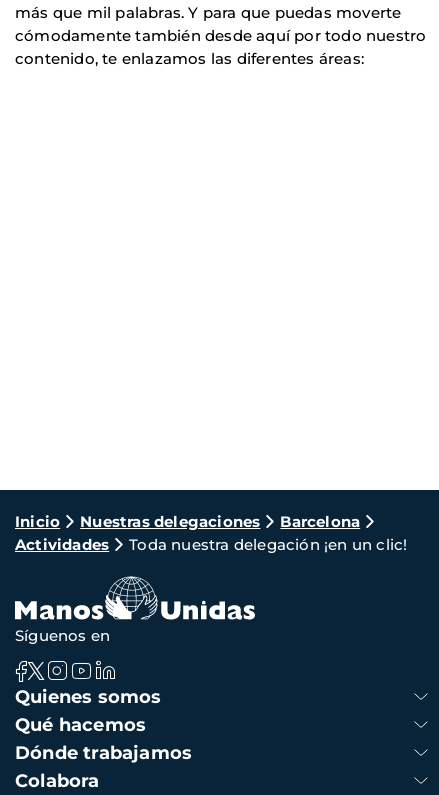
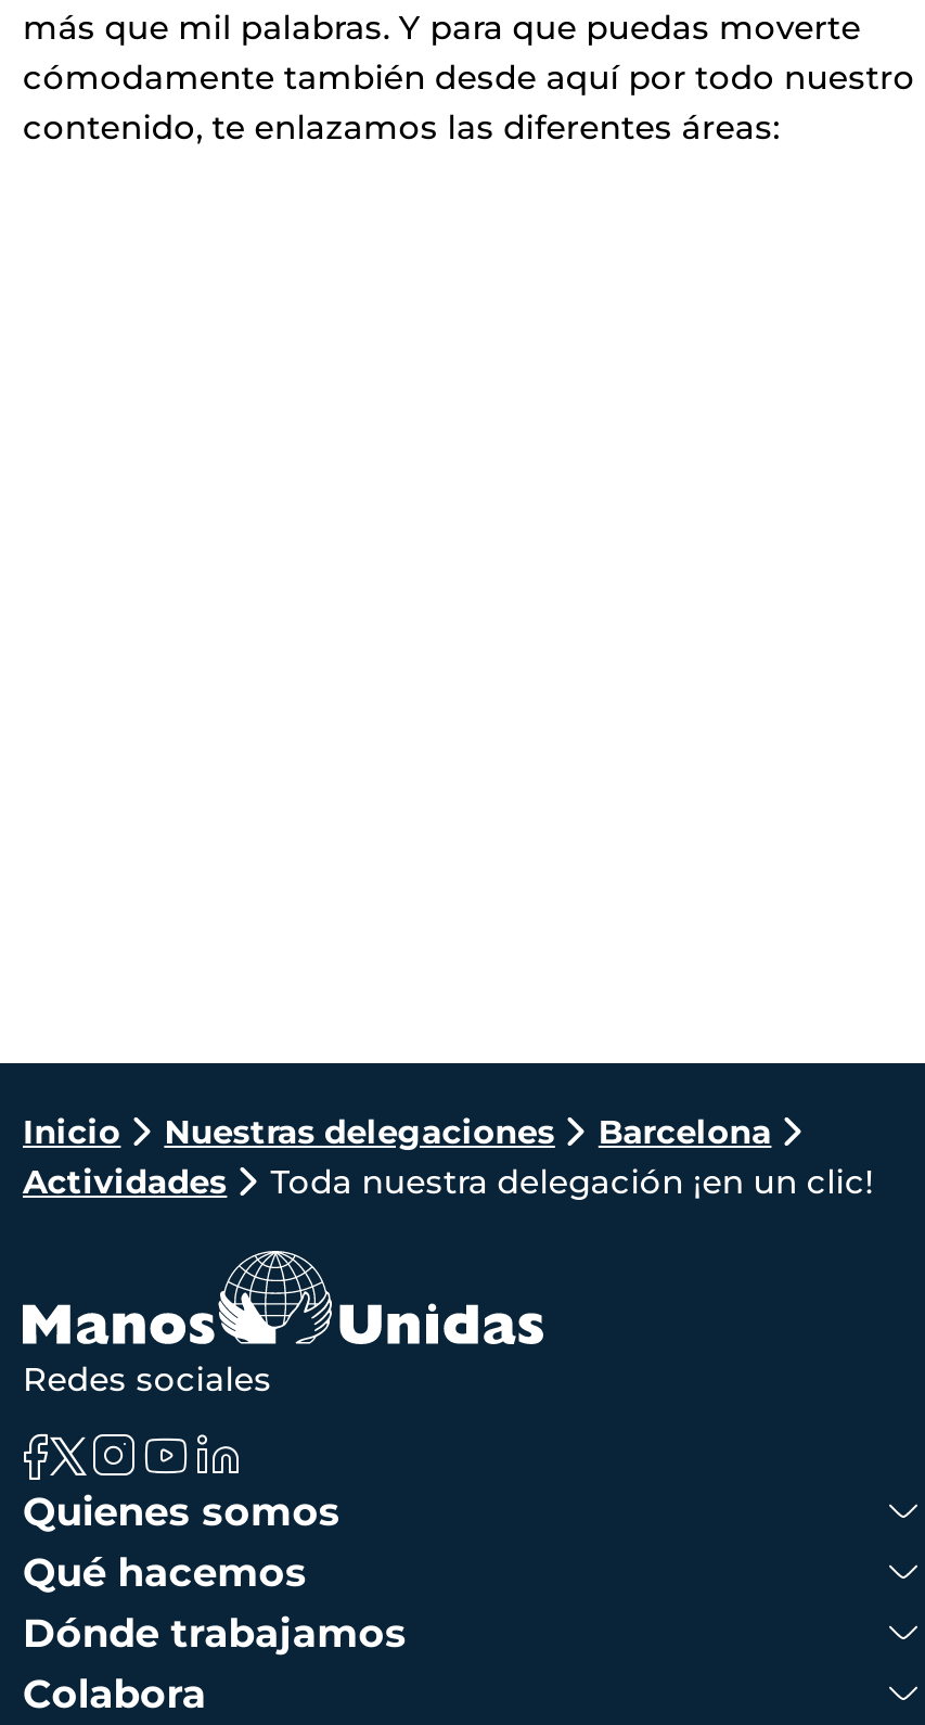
[15,626,110,645] Síguenos en -> [23,1358,272,1399] Redes sociales

